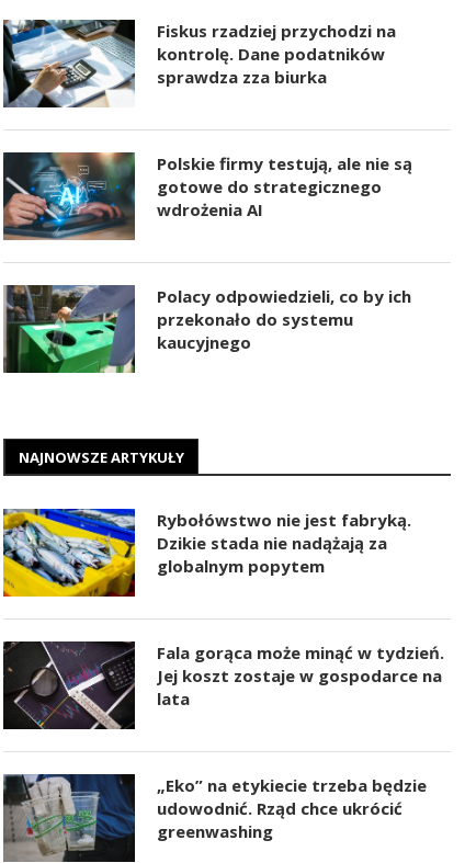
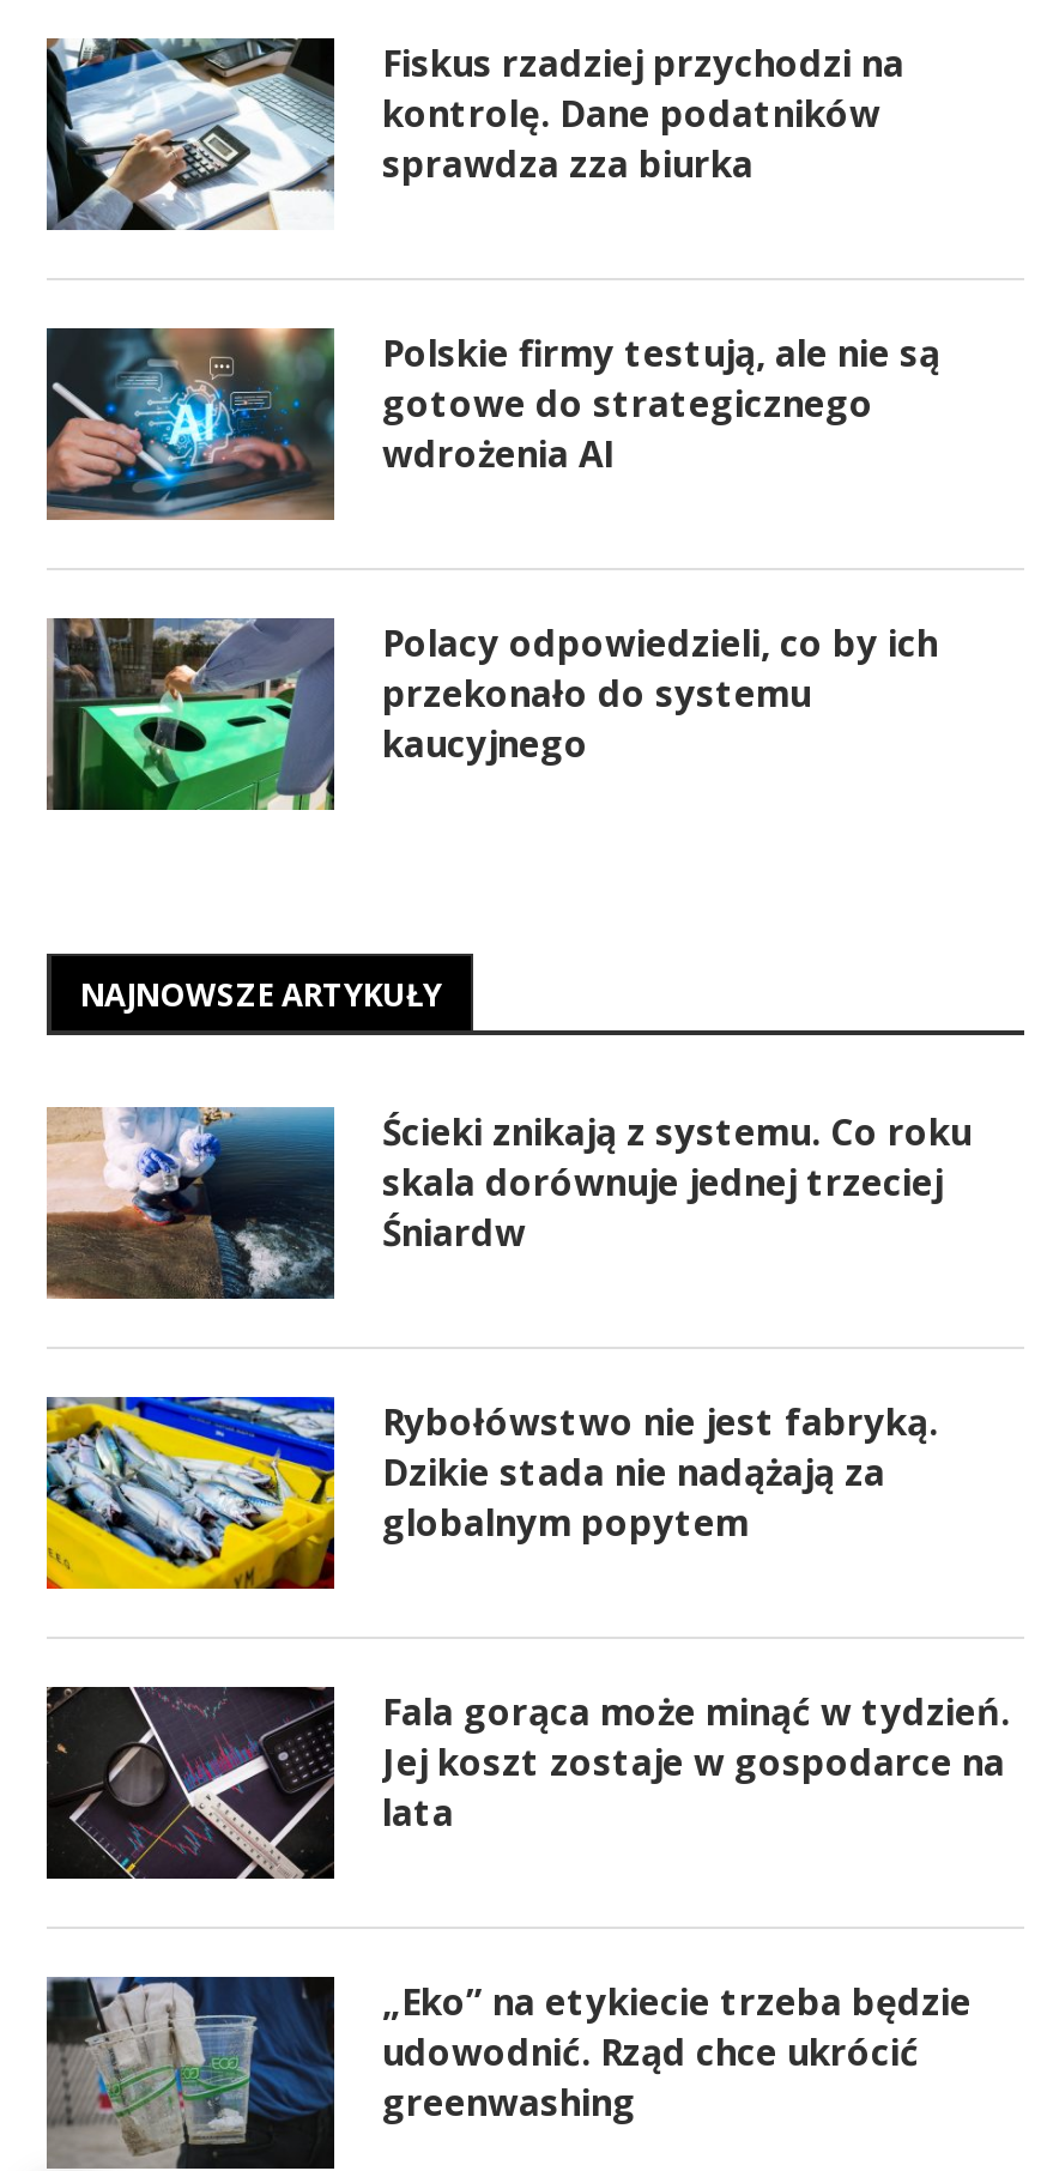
none -> [44,1105,972,1301] [image] | Ścieki znikają z systemu. Co roku | skala dorównuje jednej trzeciej | Śniardw

